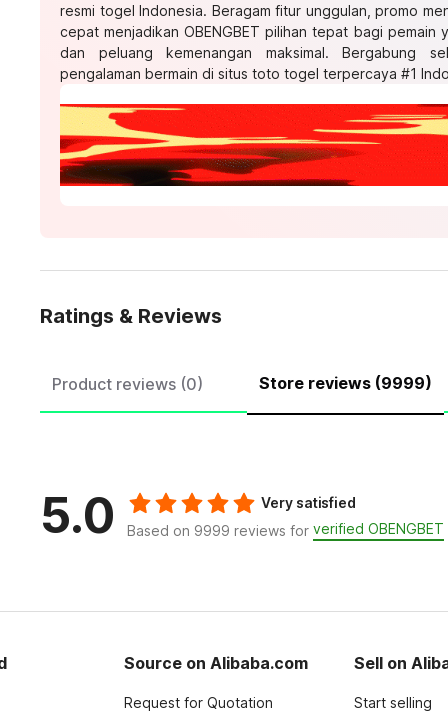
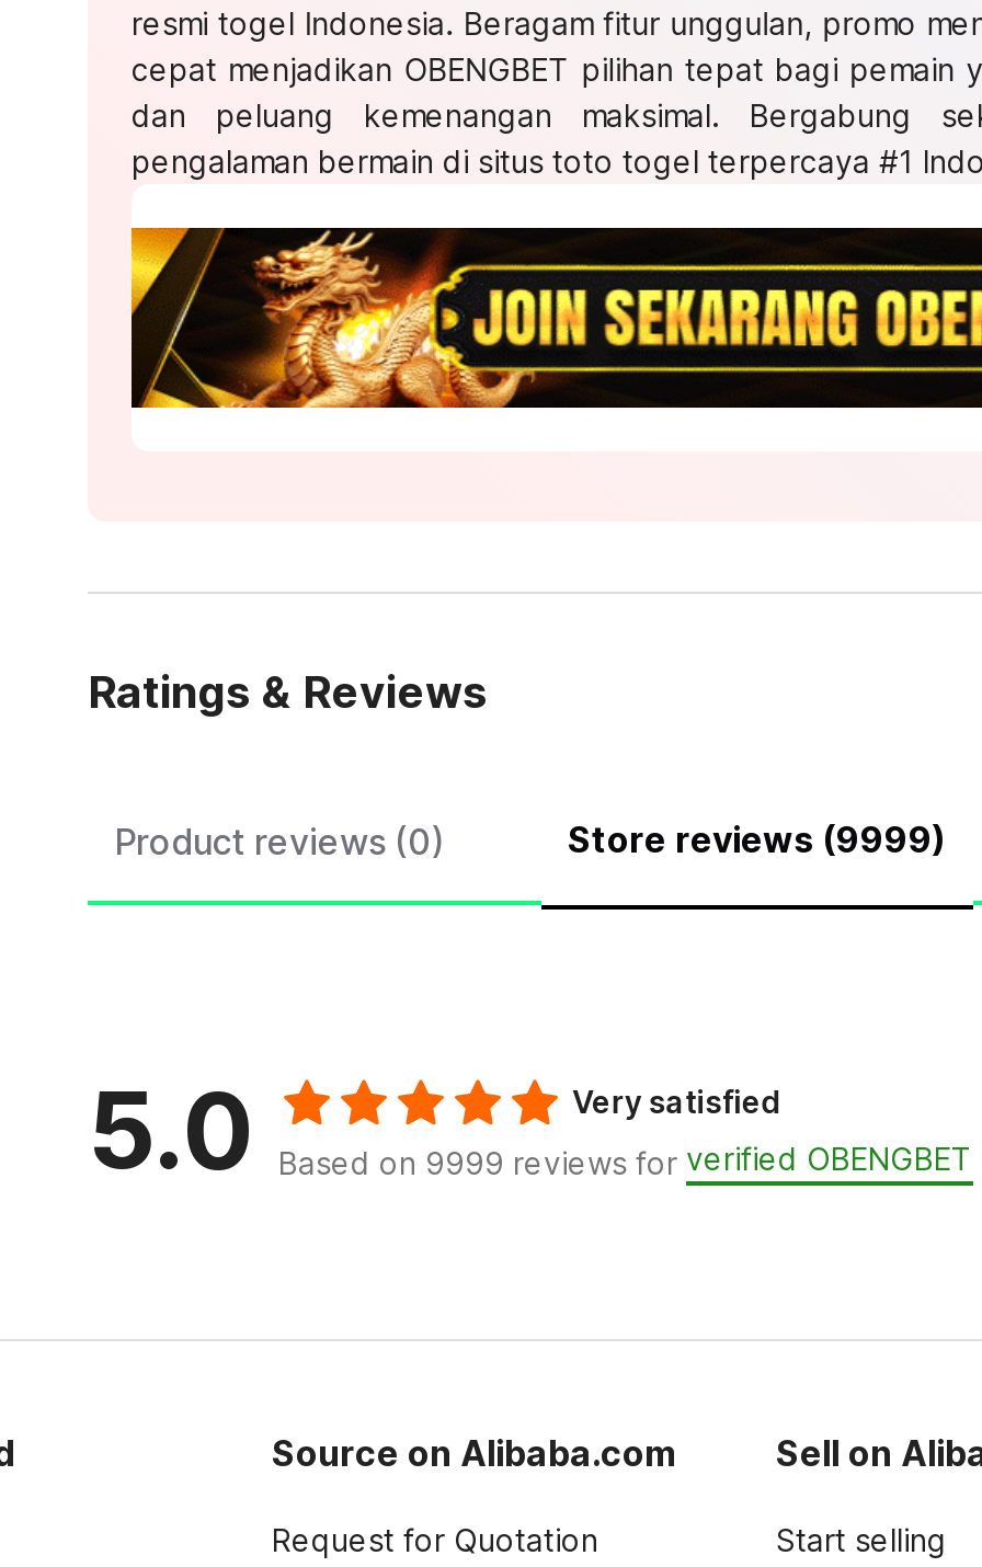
[59,103,445,187] [image] -> [129,226,975,410] [image]

